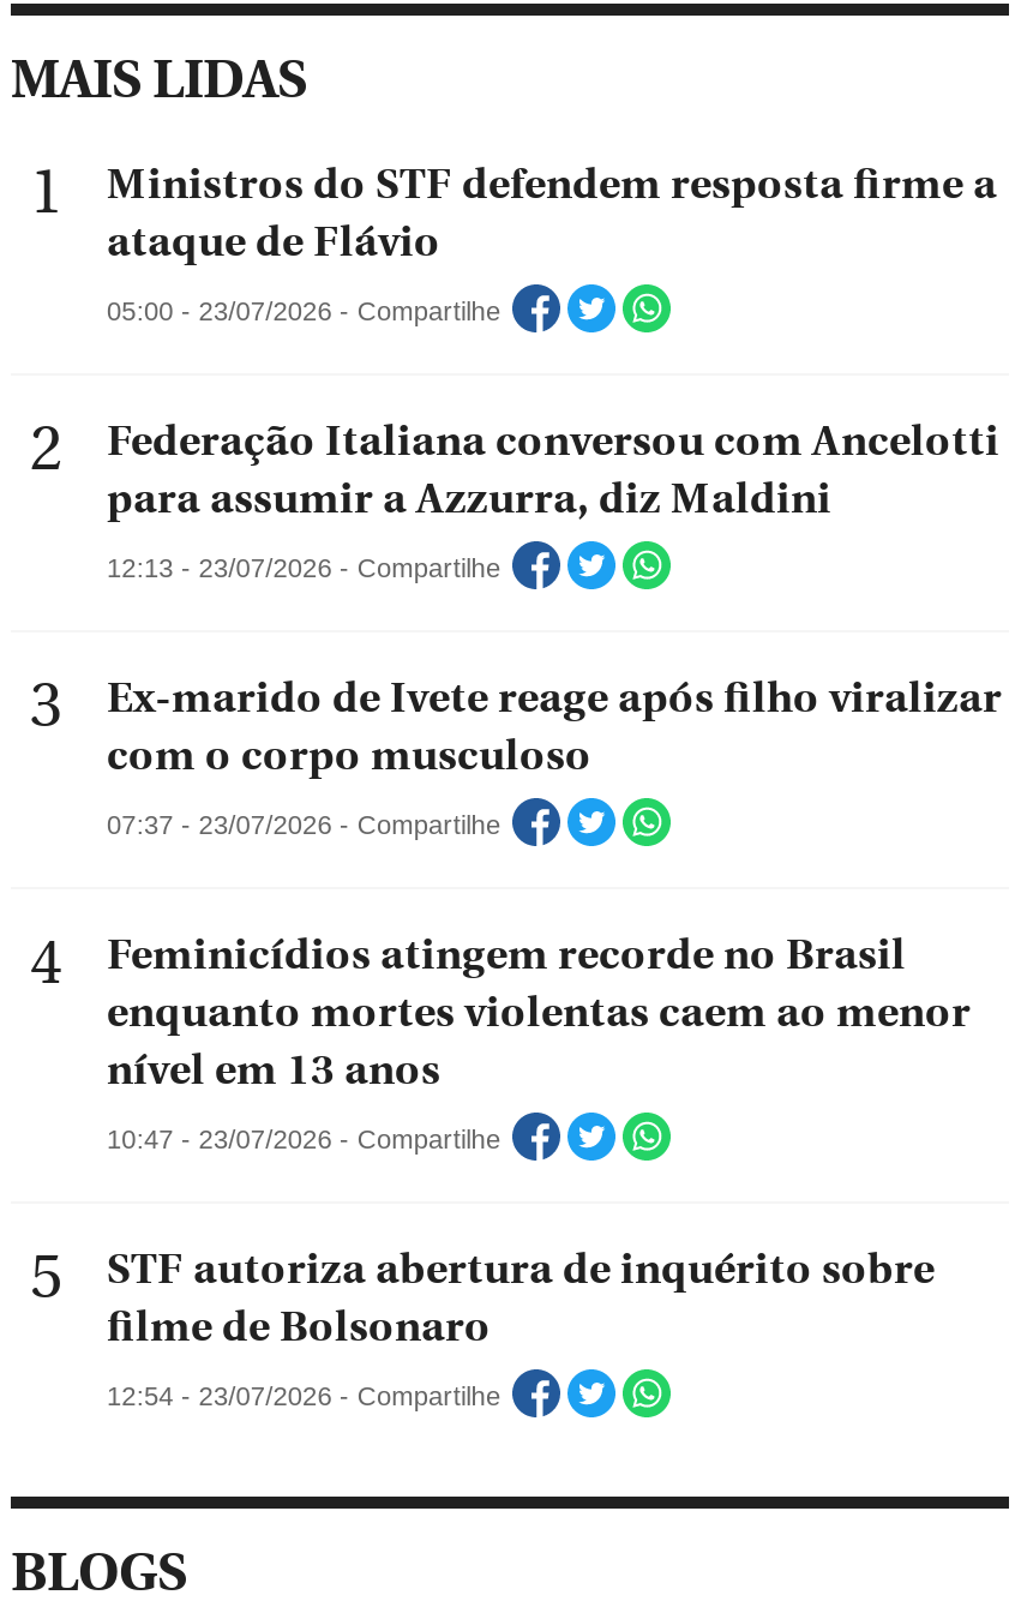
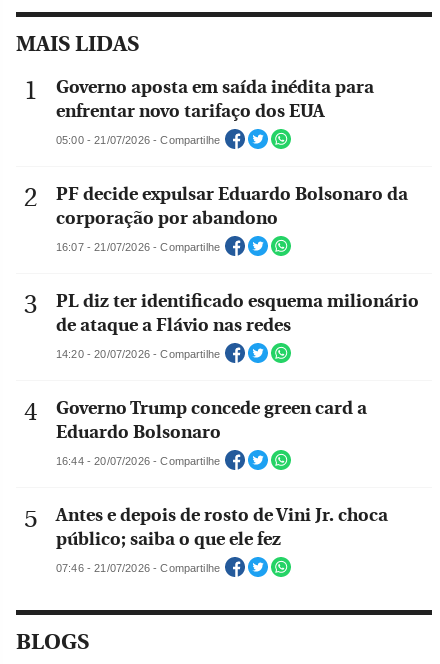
[107,161,997,269] Ministros do STF defendem resposta firme a | ataque de Flávio -> [56,77,374,122] Governo aposta em saída inédita para | enfrentar novo tarifaço dos EUA
[107,296,501,325] 05:00 - 23/07/2026 - Compartilhe -> [56,134,220,146] 05:00 - 21/07/2026 - Compartilhe
[107,417,999,525] Federação Italiana conversou com Ancelotti | para assumir a Azzurra, diz Maldini -> [56,184,408,229] PF decide expulsar Eduardo Bolsonaro da | corporação por abandono
[107,553,501,582] 12:13 - 23/07/2026 - Compartilhe -> [56,241,220,253] 16:07 - 21/07/2026 - Compartilhe
[107,674,1002,782] Ex-marido de Ivete reage após filho viralizar | com o corpo musculoso -> [56,291,419,336] PL diz ter identificado esquema milionário | de ataque a Flávio nas redes
[107,810,501,839] 07:37 - 23/07/2026 - Compartilhe -> [56,348,220,360] 14:20 - 20/07/2026 - Compartilhe
[107,931,971,1097] Feminicídios atingem recorde no Brasil | enquanto mortes violentas caem ao menor | nível em 13 anos -> [56,398,367,443] Governo Trump concede green card a | Eduardo Bolsonaro
[107,1124,501,1153] 10:47 - 23/07/2026 - Compartilhe -> [56,455,220,467] 16:44 - 20/07/2026 - Compartilhe
[107,1246,935,1354] STF autoriza abertura de inquérito sobre | filme de Bolsonaro -> [56,505,388,550] Antes e depois de rosto de Vini Jr. choca | público; saiba o que ele fez
[107,1381,501,1410] 12:54 - 23/07/2026 - Compartilhe -> [56,562,220,574] 07:46 - 21/07/2026 - Compartilhe

